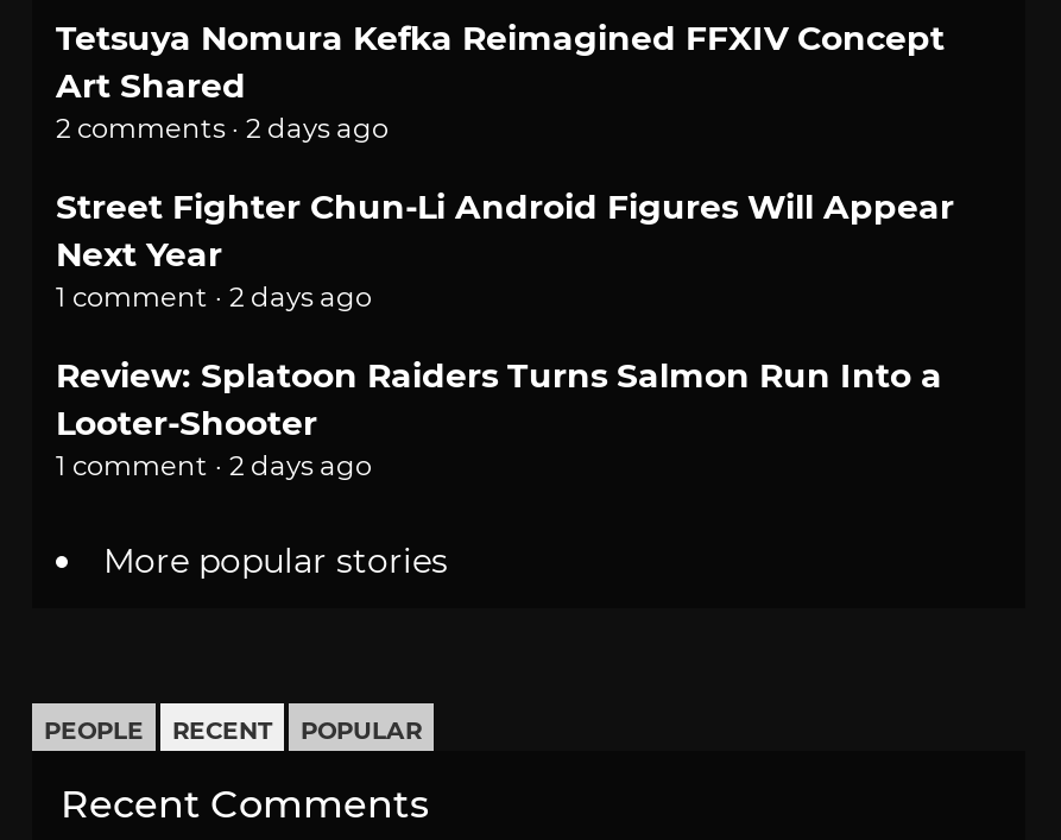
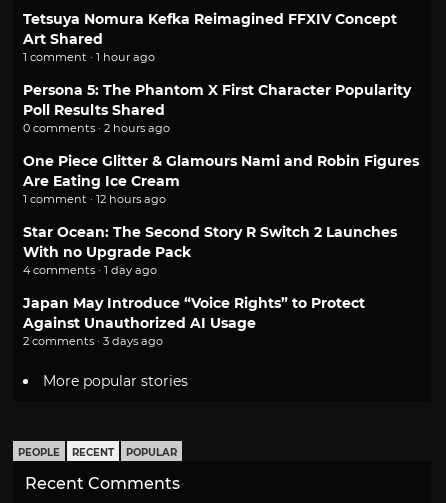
[56,112,954,483] 2 comments · 2 days ago | Street Fighter Chun-Li Android Figures Will Appear | Next Year | 1 comment · 2 days ago | Review: Splatoon Raiders Turns Salmon Run Into a | Looter-Shooter | 1 comment · 2 days ago -> [23,50,419,348] 1 comment · 1 hour ago | Persona 5: The Phantom X First Character Popularity | Poll Results Shared | 0 comments · 2 hours ago | One Piece Glitter & Glamours Nami and Robin Figures | Are Eating Ice Cream | 1 comment · 12 hours ago | Star Ocean: The Second Story R Switch 2 Launches | With no Upgrade Pack | 4 comments · 1 day ago | Japan May Introduce “Voice Rights” to Protect | Against Unauthorized AI Usage | 2 comments · 3 days ago

